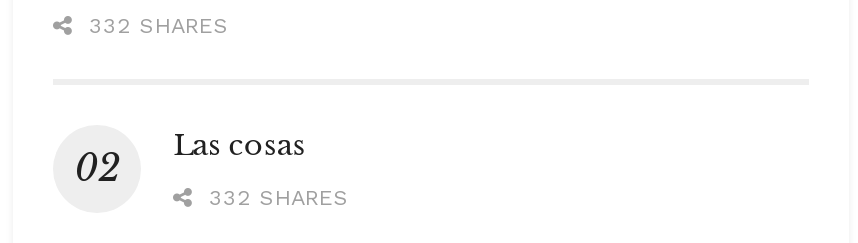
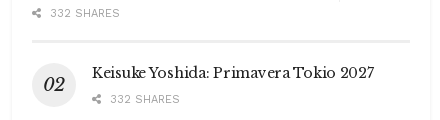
[173,127,306,163] Las cosas -> [92,64,374,82] Keisuke Yoshida: Primavera Tokio 2027

